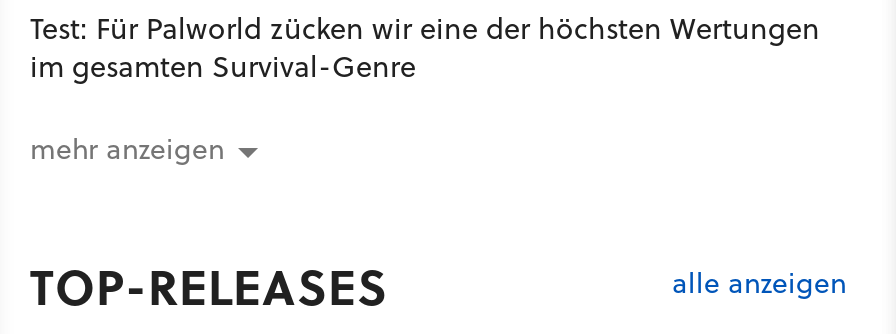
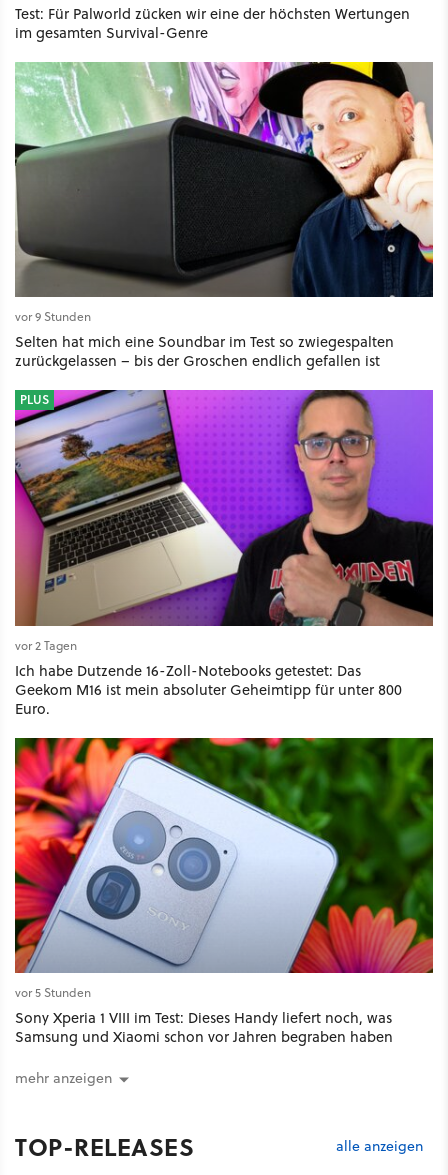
none -> [14,61,434,408] [image] | vor 9 Stunden | Selten hat mich eine Soundbar im Test so zwiegespalten | zurückgelassen – bis der Groschen endlich gefallen ist | PLUS
none -> [14,389,434,719] [image] | vor 2 Tagen | Ich habe Dutzende 16-Zoll-Notebooks getestet: Das | Geekom M16 ist mein absoluter Geheimtipp für unter 800 | Euro.
none -> [14,737,434,1047] [image] | vor 5 Stunden | Sony Xperia 1 VIII im Test: Dieses Handy liefert noch, was | Samsung und Xiaomi schon vor Jahren begraben haben

